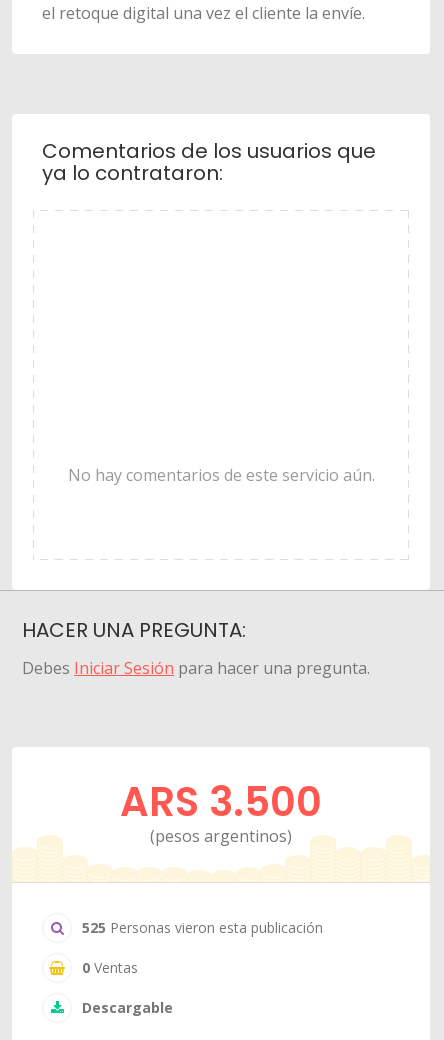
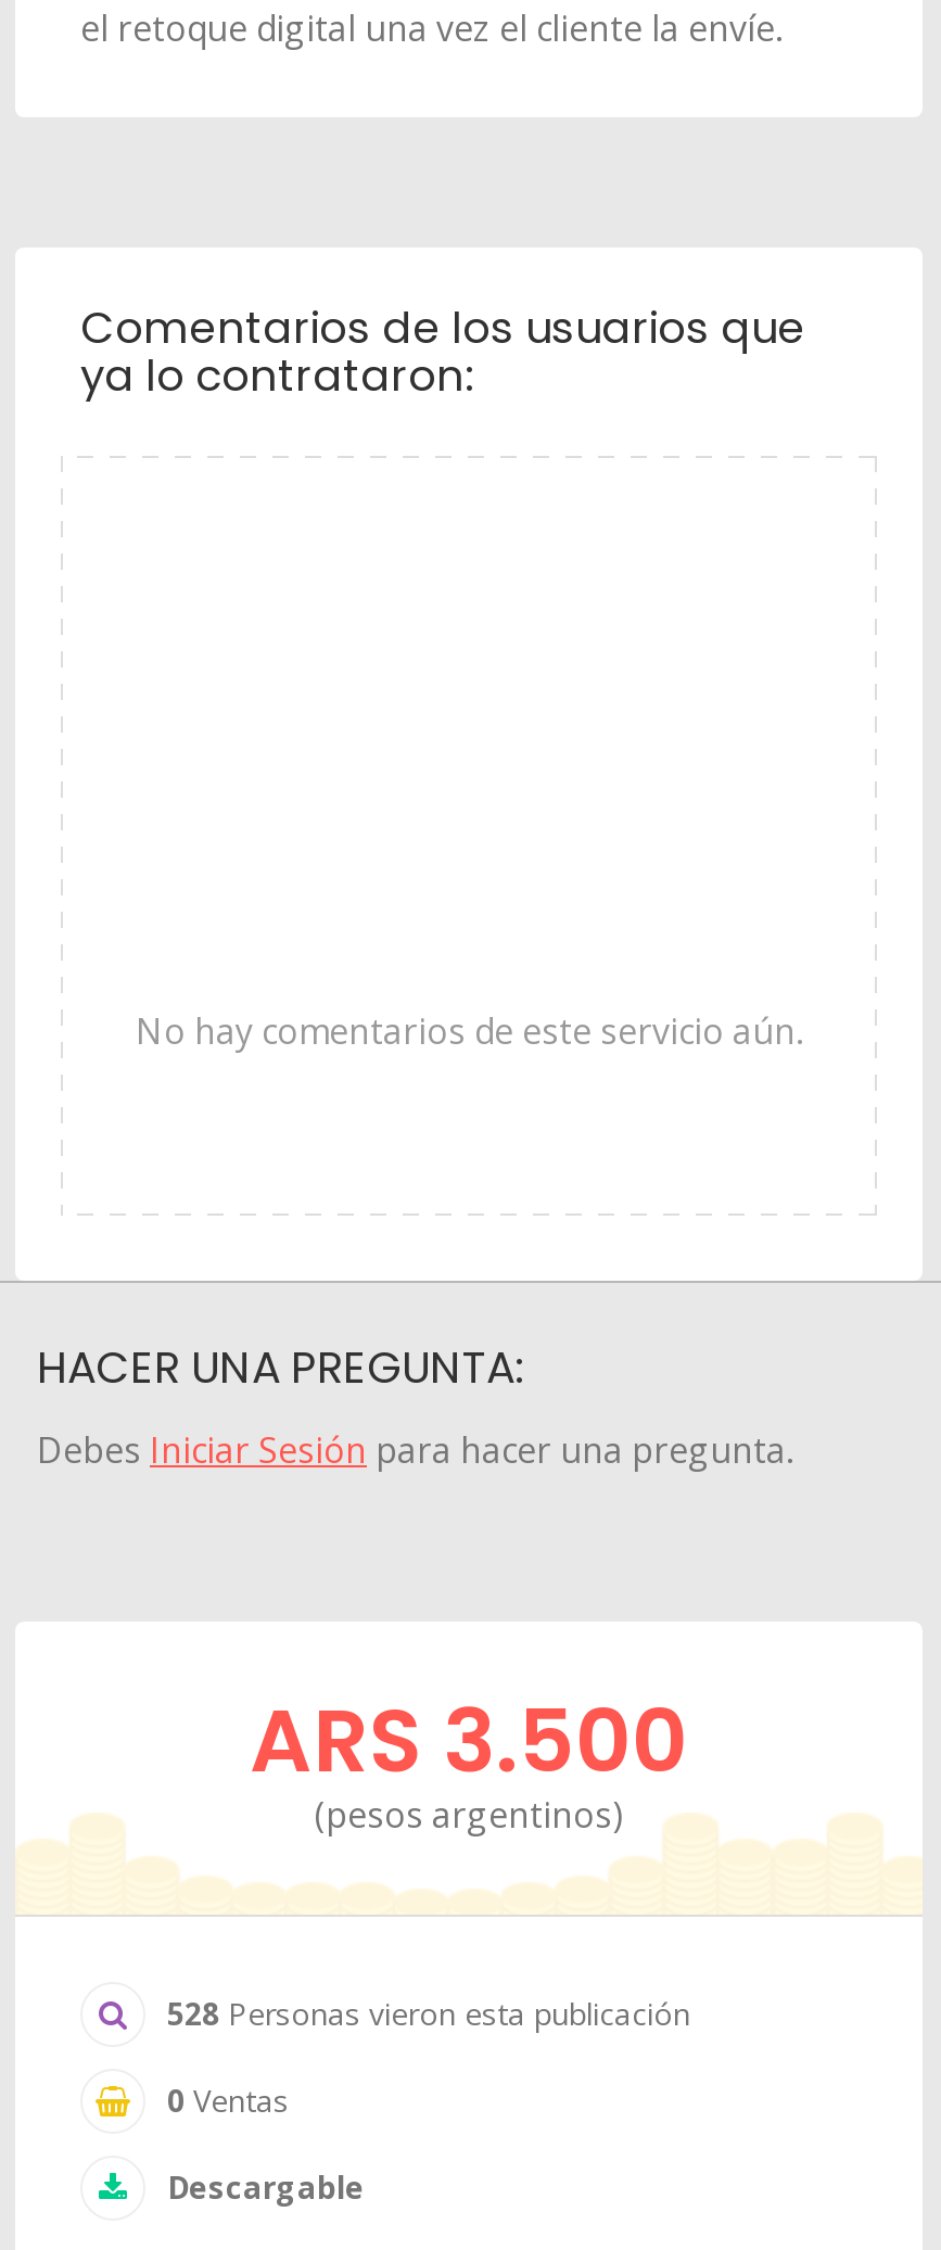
[82,918,323,937] 525 Personas vieron esta publicación -> [167,1993,690,2034] 528 Personas vieron esta publicación

